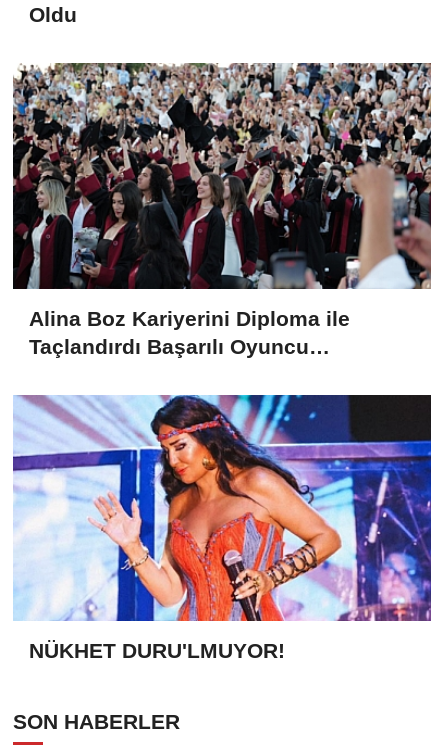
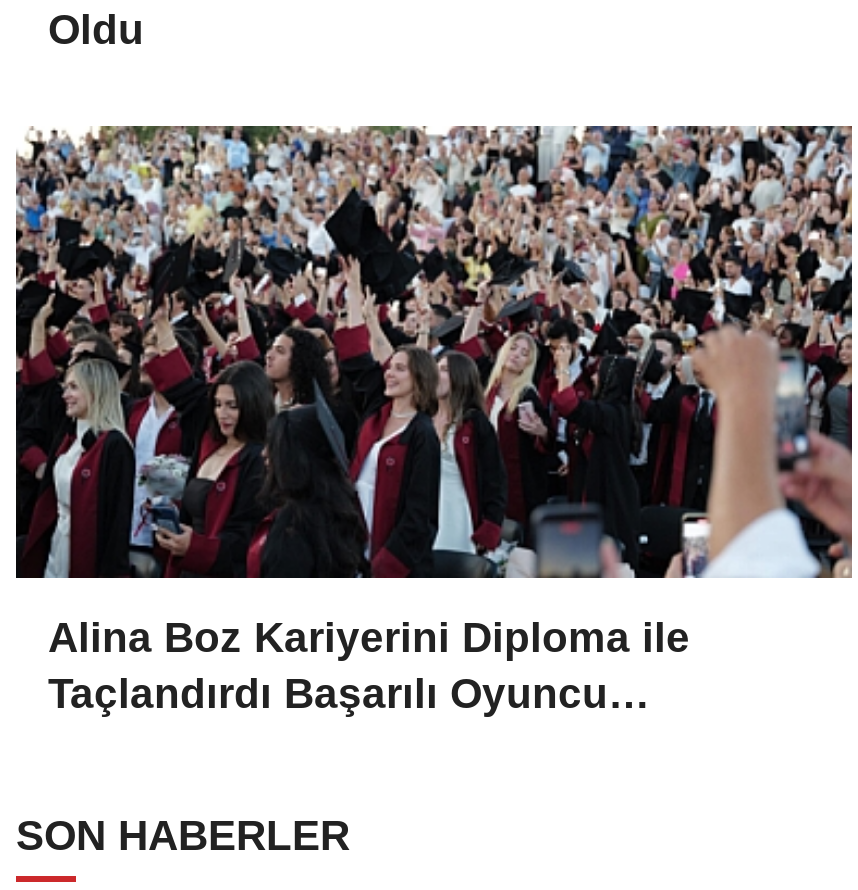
[12,394,432,662] [image] | NÜKHET DURU'LMUYOR! -> none

